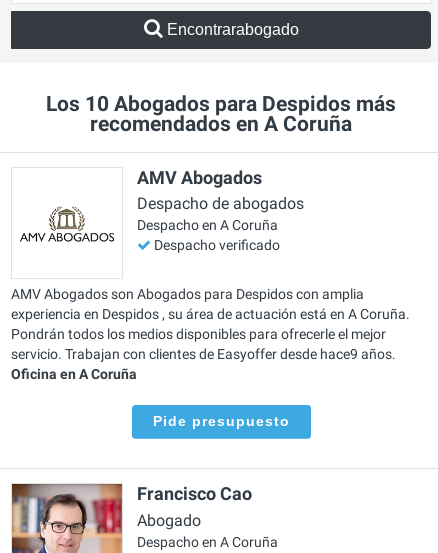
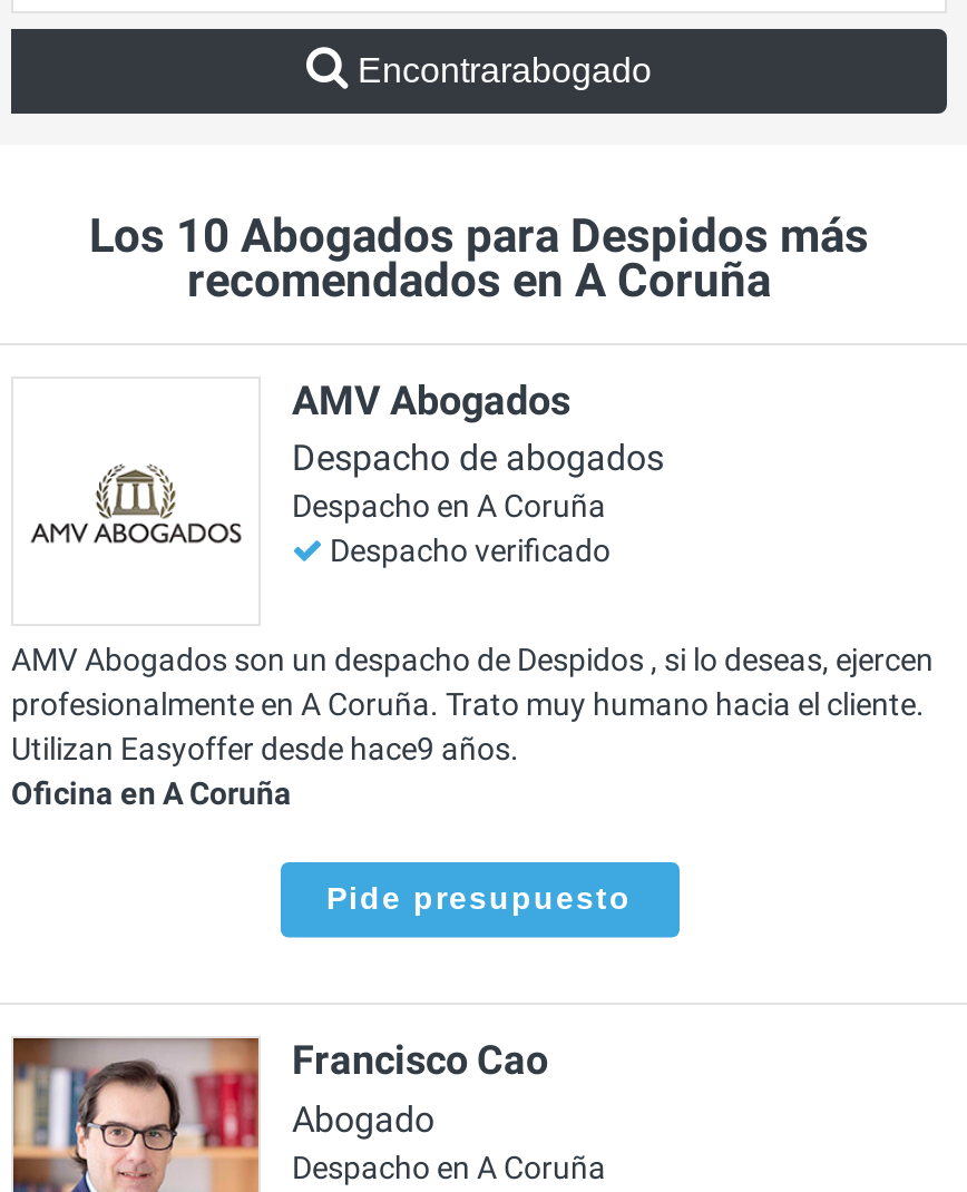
[11,286,410,362] AMV Abogados son Abogados para Despidos con amplia | experiencia en Despidos , su área de actuación está en A Coruña. | Pondrán todos los medios disponibles para ofrecerle el mejor | servicio. Trabajan con clientes de Easyoffer desde hace9 años. -> [11,641,934,766] AMV Abogados son un despacho de Despidos , si lo deseas, ejercen | profesionalmente en A Coruña. Trato muy humano hacia el cliente. | Utilizan Easyoffer desde hace9 años.

